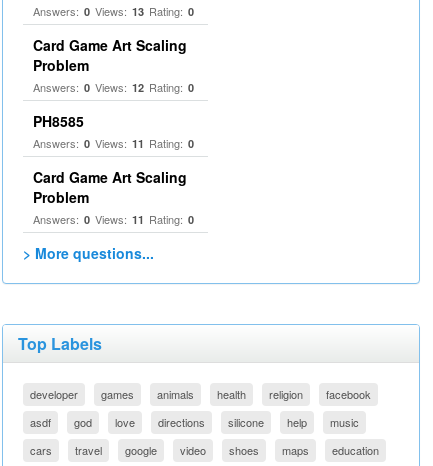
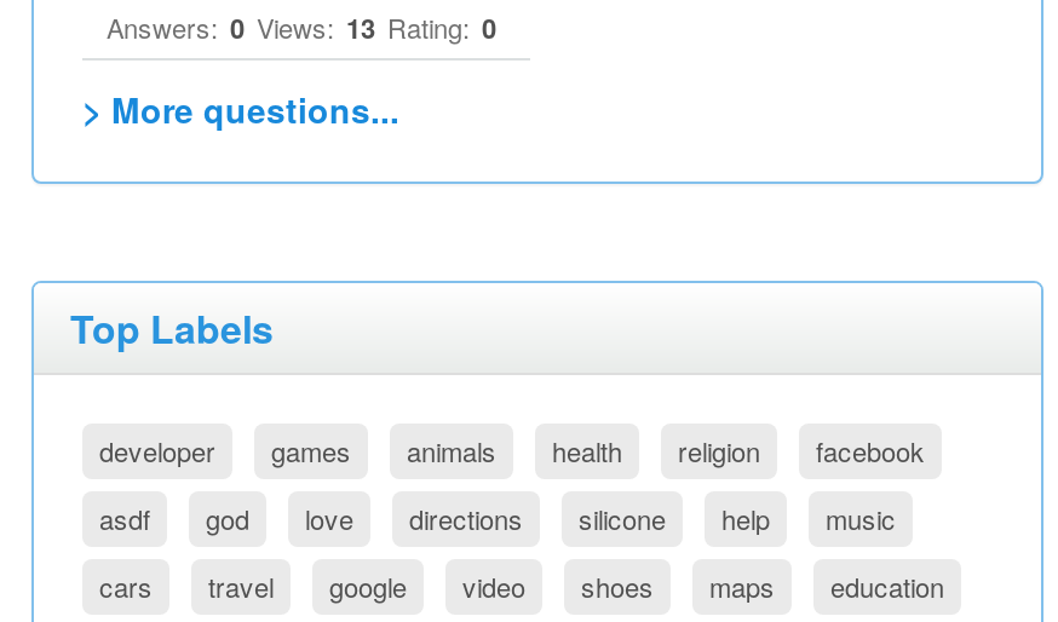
[33,35,194,227] Card Game Art Scaling | Problem | Answers: 0 Views: 12 Rating: 0 | PH8585 | Answers: 0 Views: 11 Rating: 0 | Card Game Art Scaling | Problem | Answers: 0 Views: 11 Rating: 0 -> none

